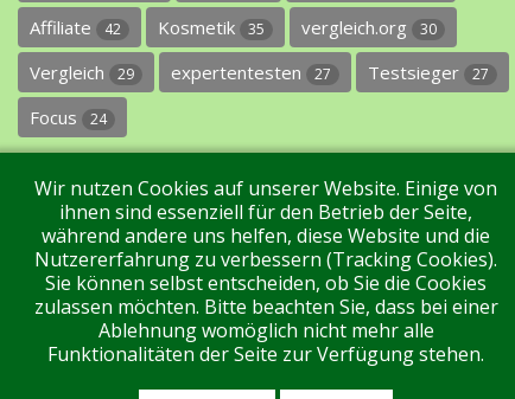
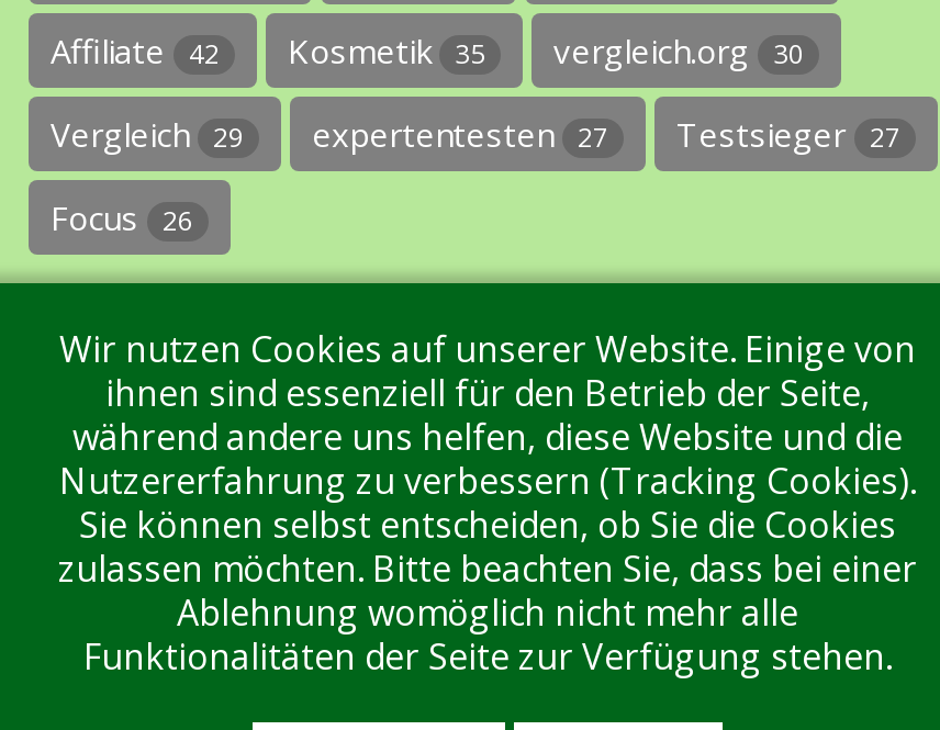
[30,106,107,130] Focus 24 -> [51,196,193,240] Focus 26

